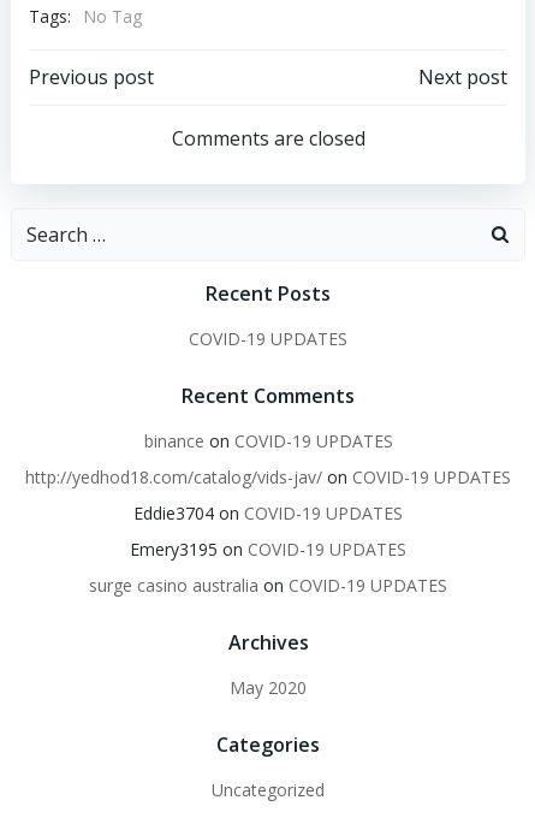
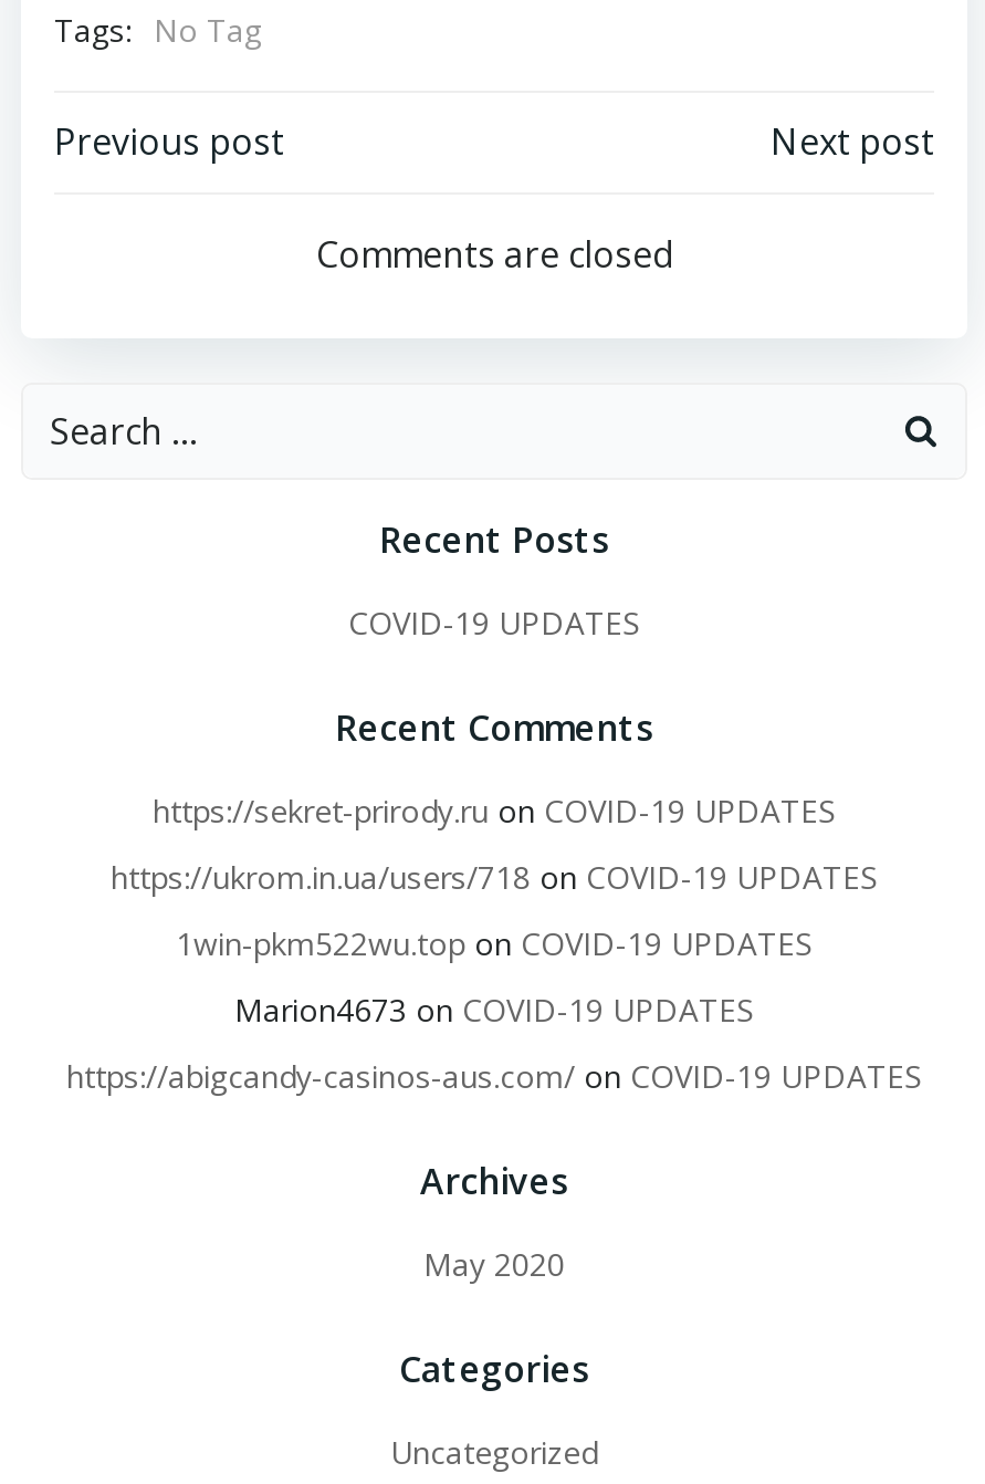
[144,429,393,452] binance on COVID-19 UPDATES -> [153,790,836,832] https://sekret-prirody.ru on COVID-19 UPDATES
[25,466,511,488] http://yedhod18.com/catalog/vids-jav/ on COVID-19 UPDATES -> [111,856,878,898] https://ukrom.in.ua/users/718 on COVID-19 UPDATES
[133,502,403,524] Eddie3704 on COVID-19 UPDATES -> [176,922,813,964] 1win-pkm522wu.top on COVID-19 UPDATES
[130,538,406,561] Emery3195 on COVID-19 UPDATES -> [234,989,754,1031] Marion4673 on COVID-19 UPDATES
[89,574,447,597] surge casino australia on COVID-19 UPDATES -> [66,1055,922,1097] https://abigcandy-casinos-aus.com/ on COVID-19 UPDATES

